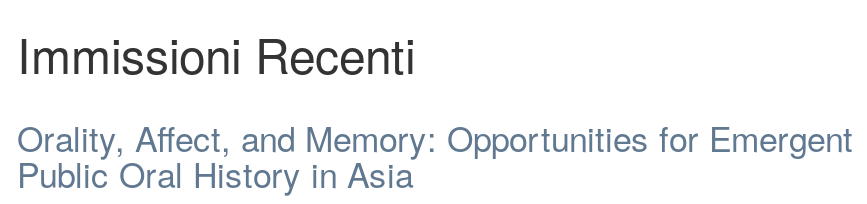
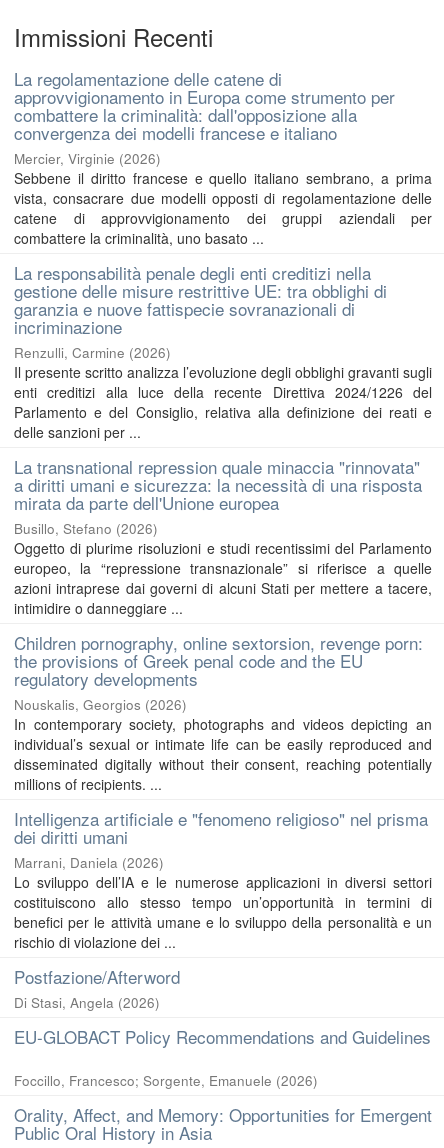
none -> [14,66,432,1090] La regolamentazione delle catene di | approvvigionamento in Europa come strumento per | combattere la criminalità: dall'opposizione alla | convergenza dei modelli francese e italiano | Mercier, Virginie (2026) | Sebbene il diritto francese e quello italiano sembrano, a prima | vista, consacrare due modelli opposti di regolamentazione delle | catene di approvvigionamento dei gruppi aziendali per | combattere la criminalità, uno basato ... | La responsabilità penale degli enti creditizi nella | gestione delle misure restrittive UE: tra obblighi di | garanzia e nuove fattispecie sovranazionali di | incriminazione | Renzulli, Carmine (2026) | Il presente scritto analizza l’evoluzione degli obblighi gravanti sugli | enti creditizi alla luce della recente Direttiva 2024/1226 del | Parlamento e del Consiglio, relativa alla definizione dei reati e | delle sanzioni per ... | La transnational repression quale minaccia "rinnovata" | a diritti umani e sicurezza: la necessità di una risposta | mirata da parte dell'Unione europea | Busillo, Stefano (2026) | Oggetto di plurime risoluzioni e studi recentissimi del Parlamento | europeo, la “repressione transnazionale” si riferisce a quelle | azioni intraprese dai governi di alcuni Stati per mettere a tacere, | intimidire o danneggiare ... | Children pornography, online sextorsion, revenge porn: | the provisions of Greek penal code and the EU | regulatory developments | Nouskalis, Georgios (2026) | In contemporary society, photographs and videos depicting an | individual’s sexual or intimate life can be easily reproduced and | disseminated digitally without their consent, reaching potentially | millions of recipients. ... | Intelligenza artificiale e "fenomeno religioso" nel prisma | dei diritti umani | Marrani, Daniela (2026) | Lo sviluppo dell’IA e le numerose applicazioni in diversi settori | costituiscono allo stesso tempo un’opportunità in termini di | benefici per le attività umane e lo sviluppo della personalità e un | rischio di violazione dei ... | Postfazione/Afterword | Di Stasi, Angela (2026) | EU-GLOBACT Policy Recommendations and Guidelines | Foccillo, Francesco; Sorgente, Emanuele (2026)

